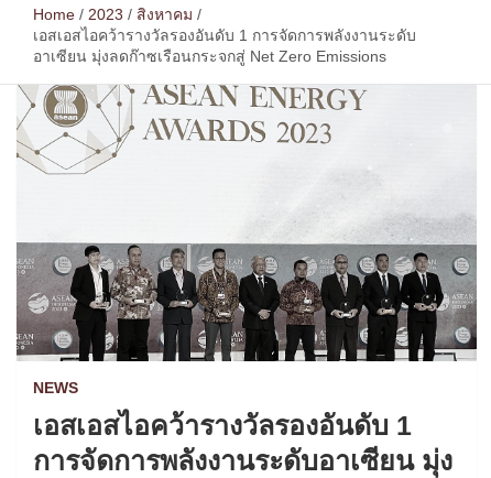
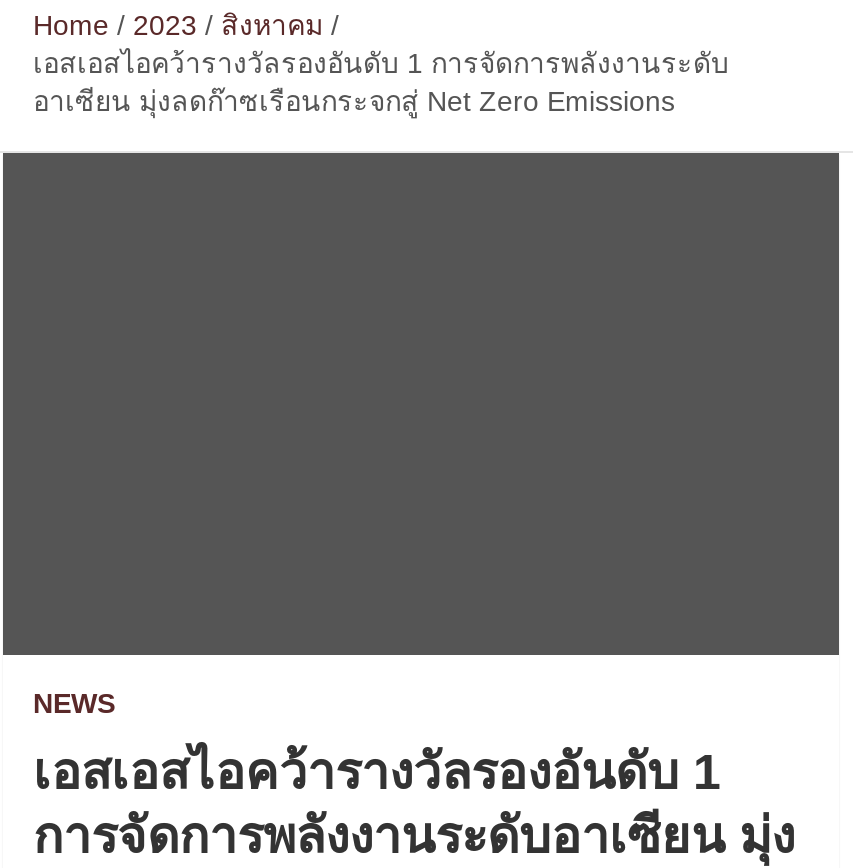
[17,85,477,361] [image] -> none

